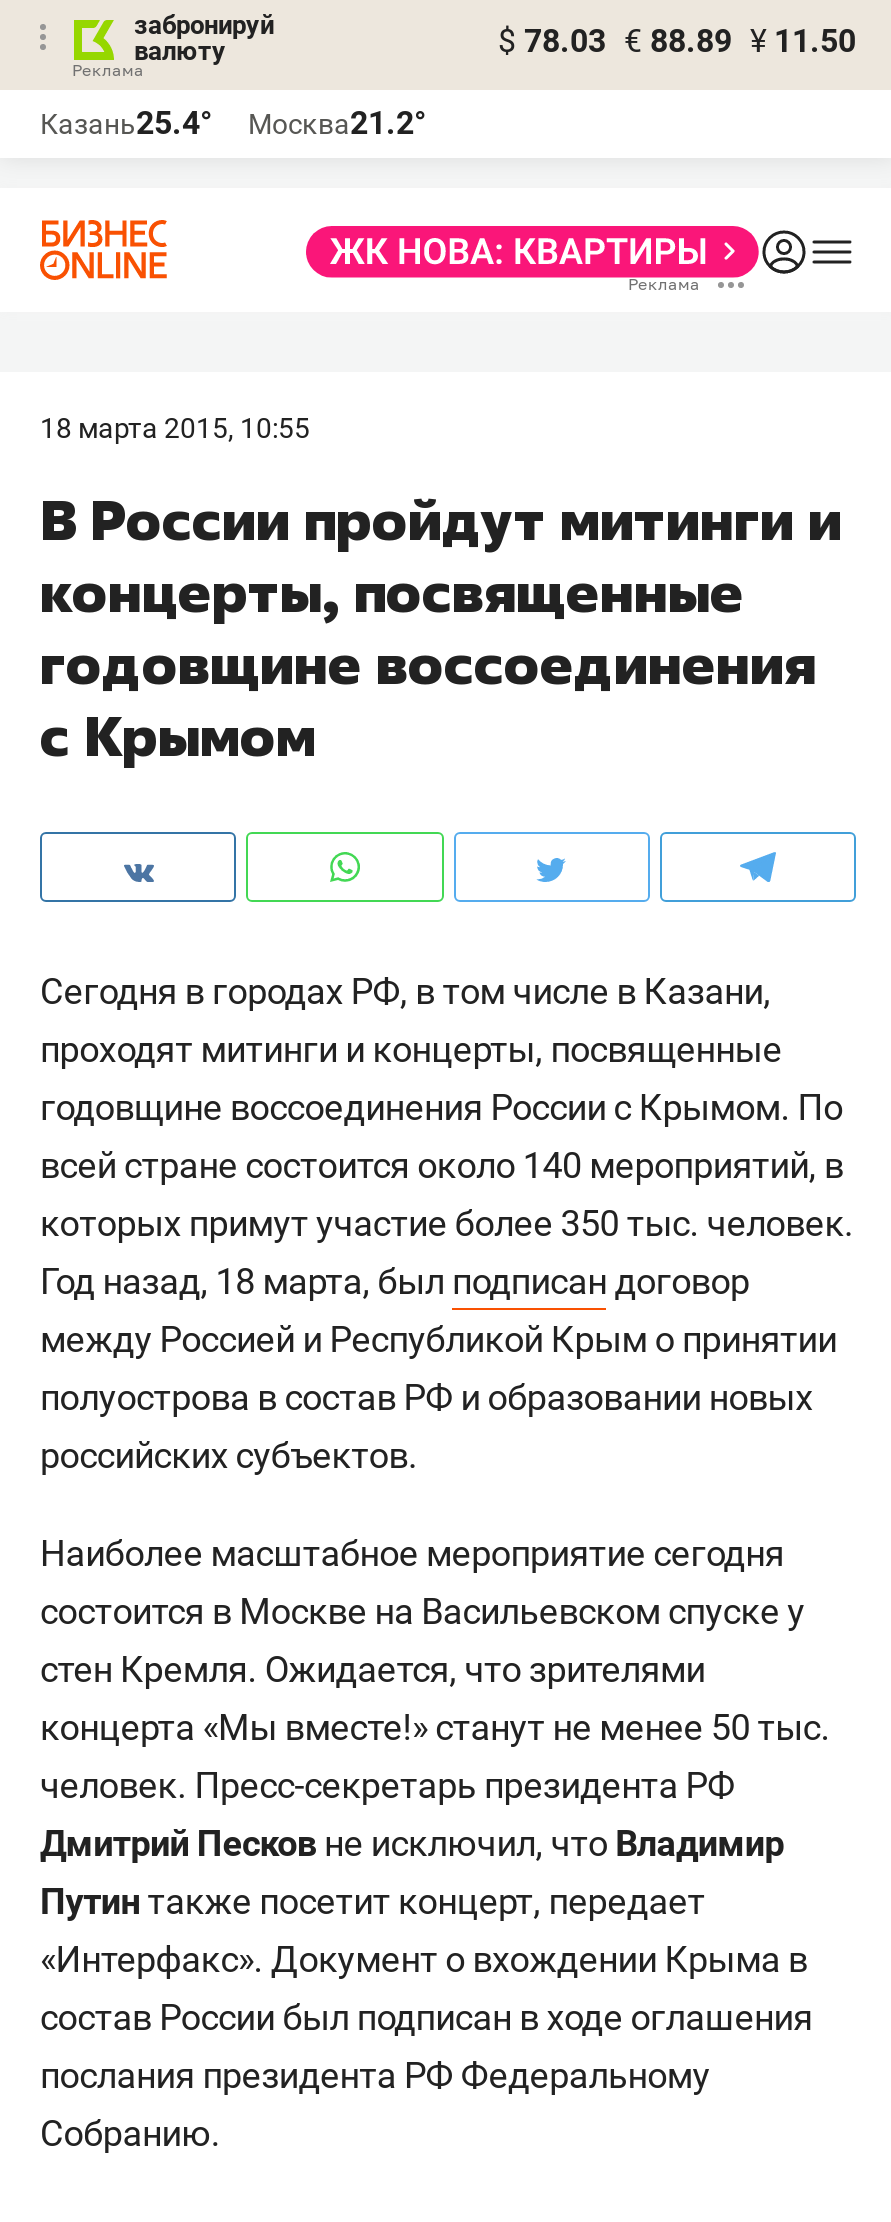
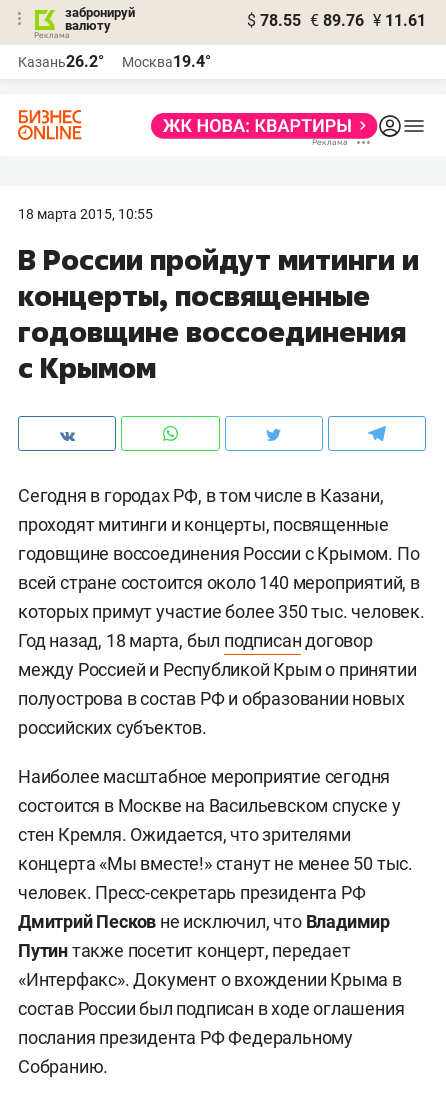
[498,22,856,60] $ 78.03 € 88.89 ¥ 11.50 -> [247,11,426,30] $ 78.55 € 89.76 ¥ 11.61
[40,104,212,142] Казань25.4° -> [18,52,104,71] Казань26.2°
[248,104,426,142] Москва21.2° -> [122,52,211,71] Москва19.4°

